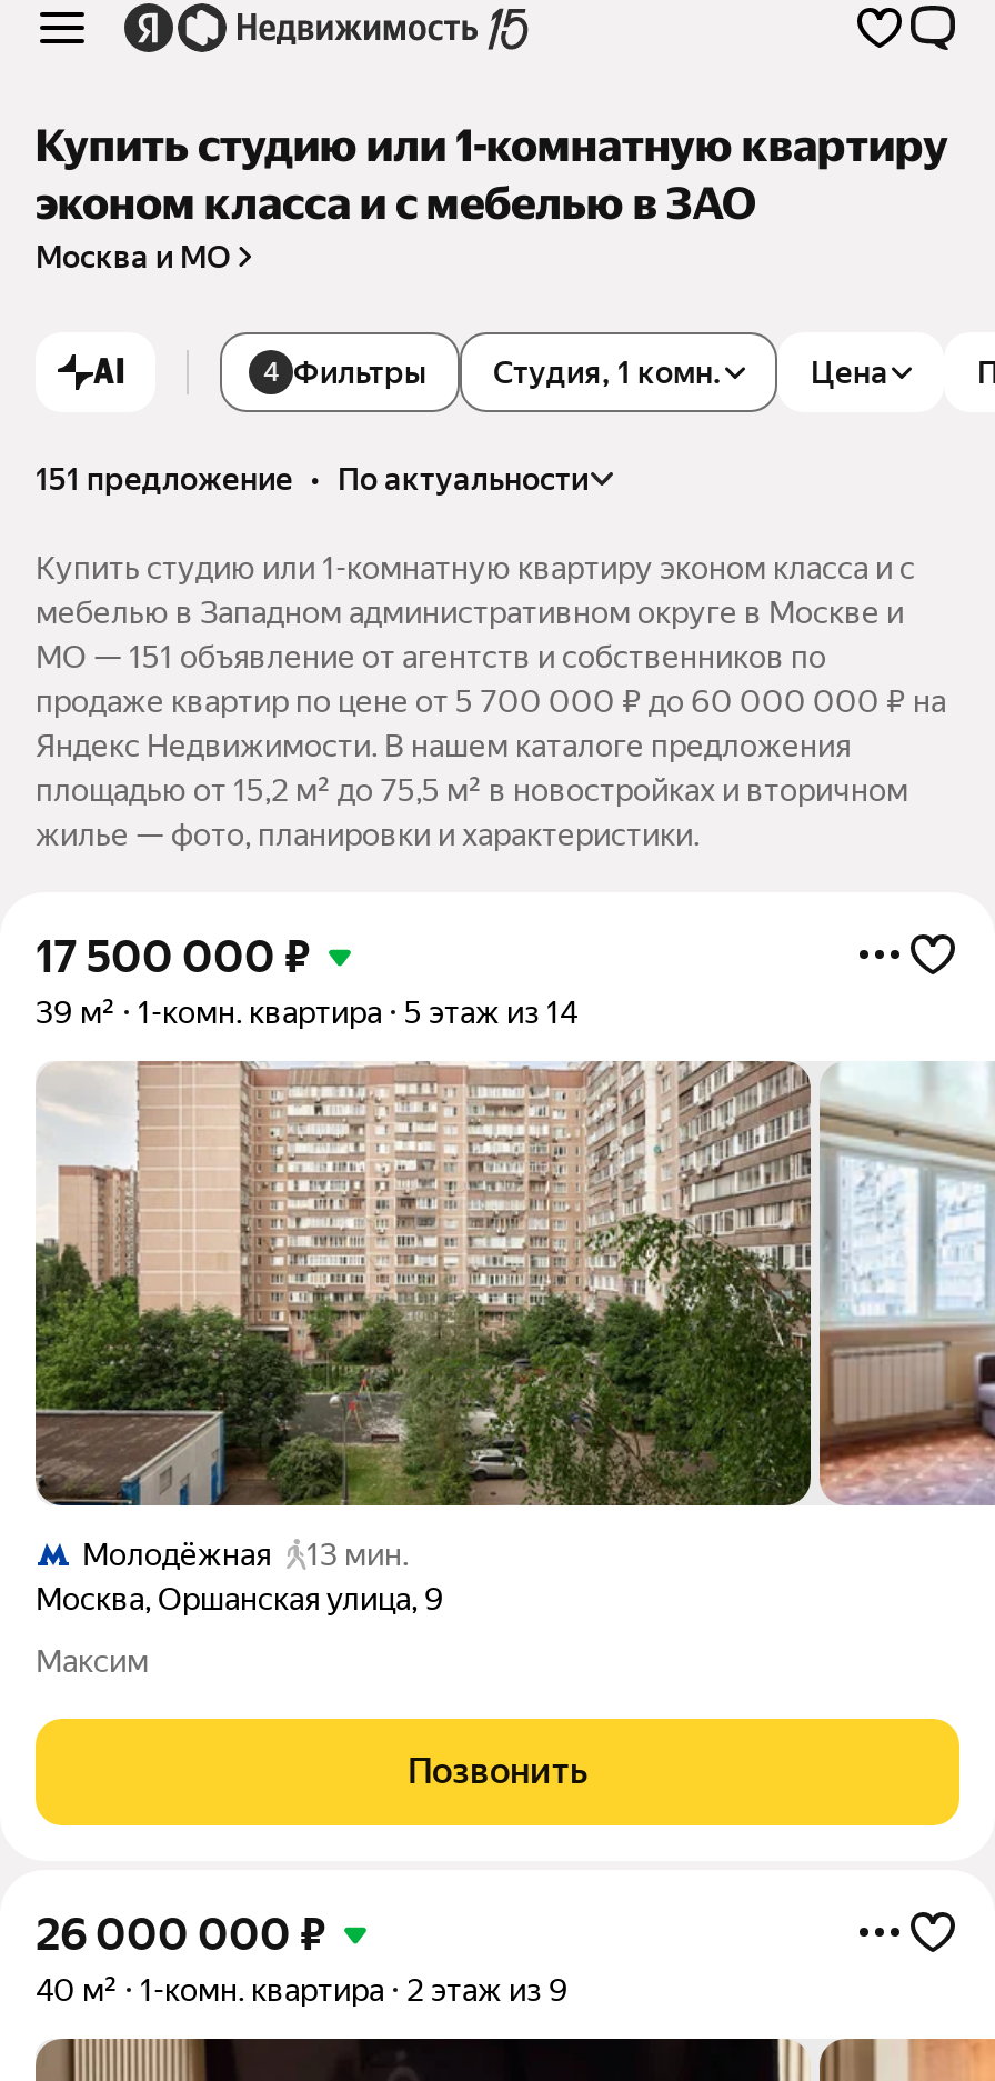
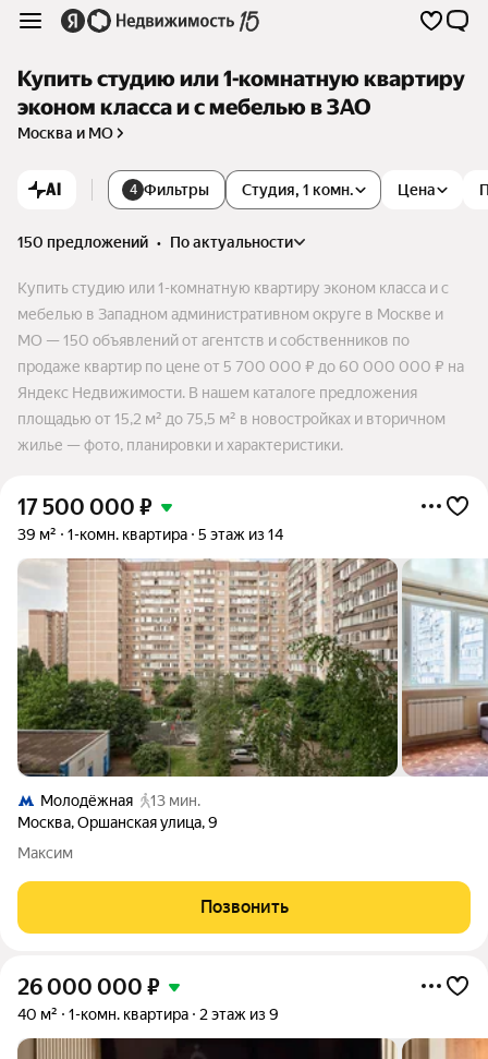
[36,462,589,497] 151 предложение • по актуальности -> [17,234,293,251] 150 предложений • по актуальности
[36,639,826,675] МО — 151 объявление от агентств и собственников по -> [17,332,410,349] МО — 150 объявлений от агентств и собственников по

